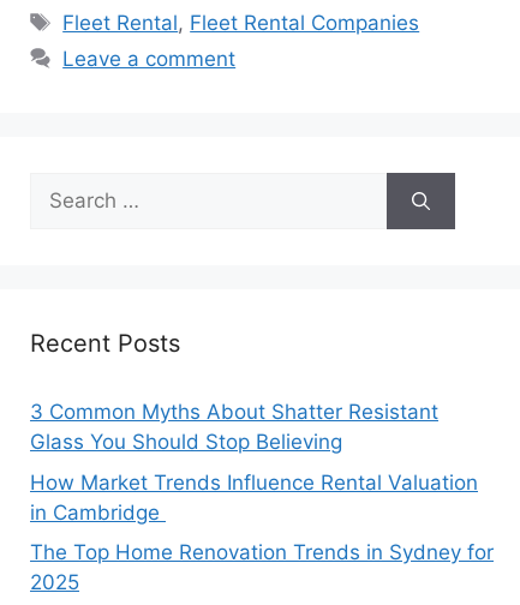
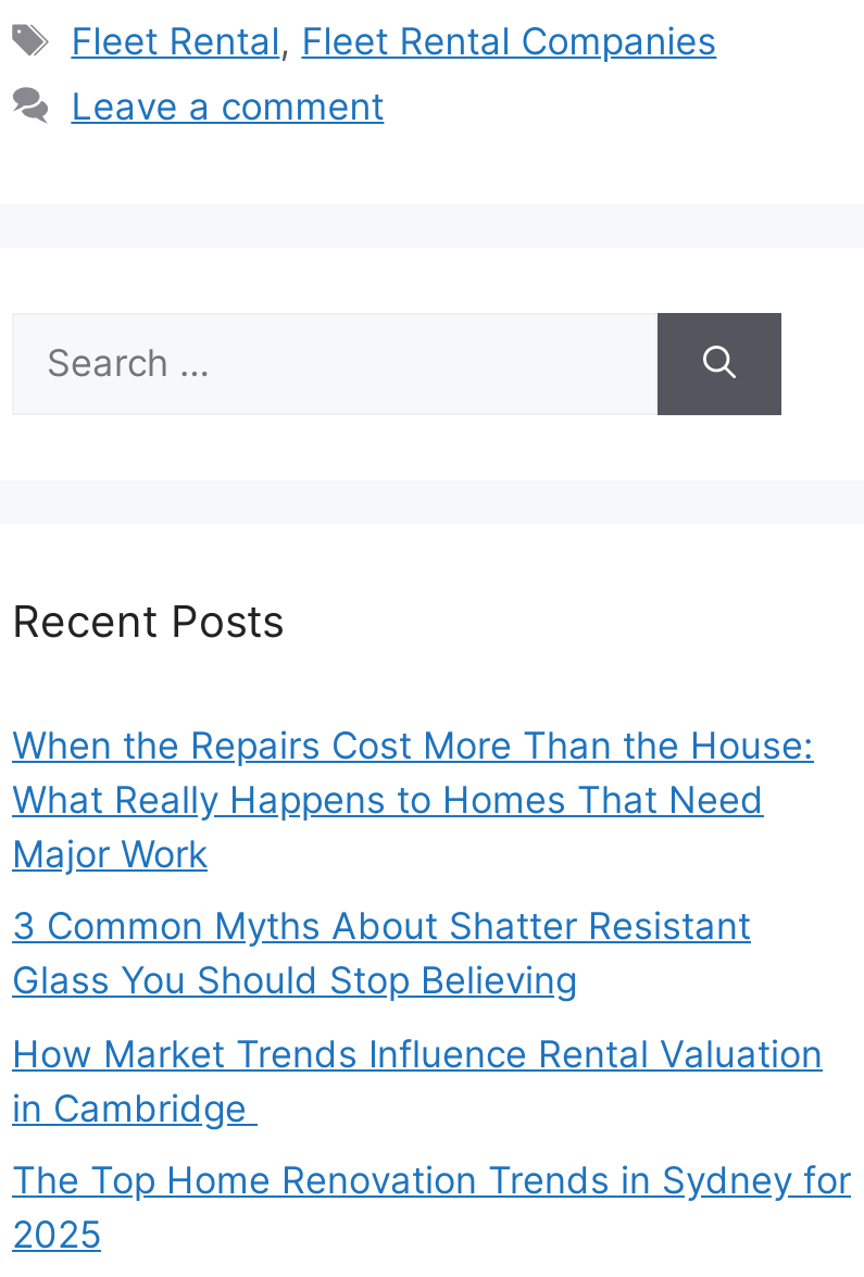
none -> [12,723,814,875] When the Repairs Cost More Than the House: | What Really Happens to Homes That Need | Major Work

